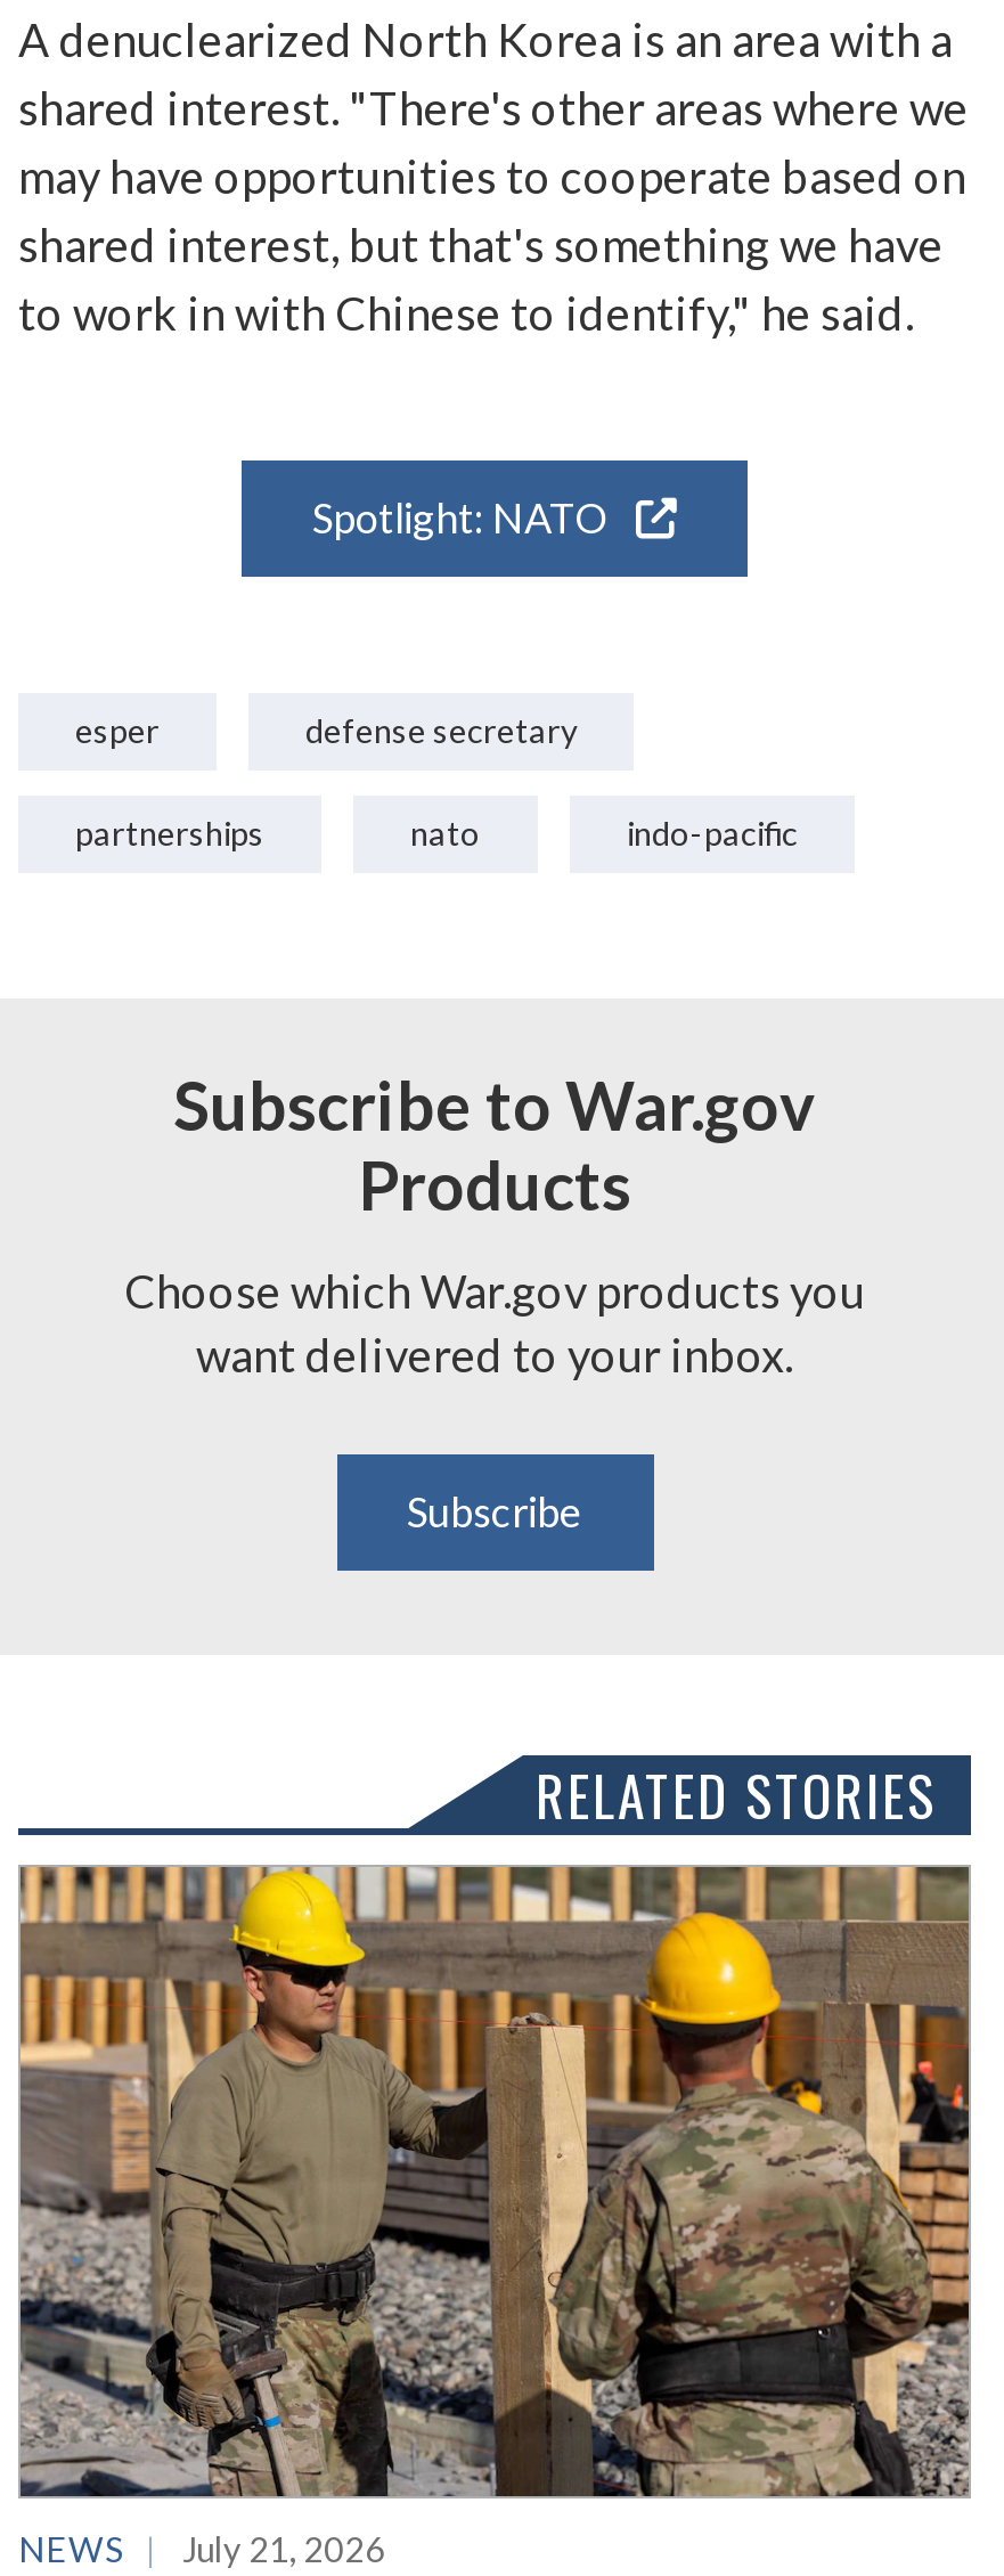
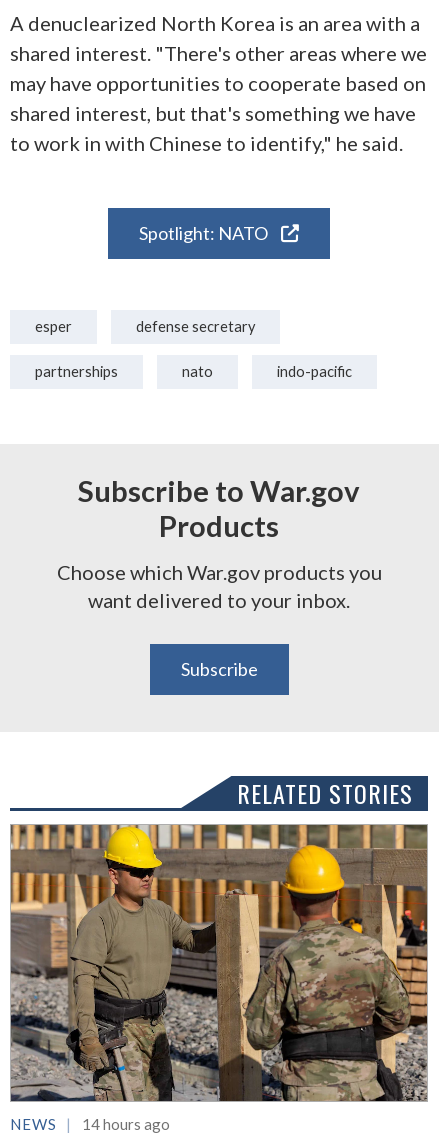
[18,2527,385,2568] NEWS July 21, 2026 -> [10,1115,170,1133] NEWS 14 hours ago

